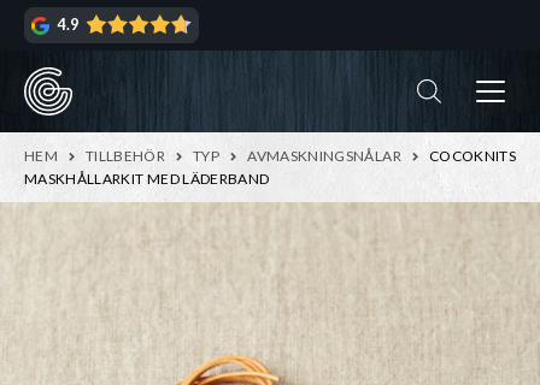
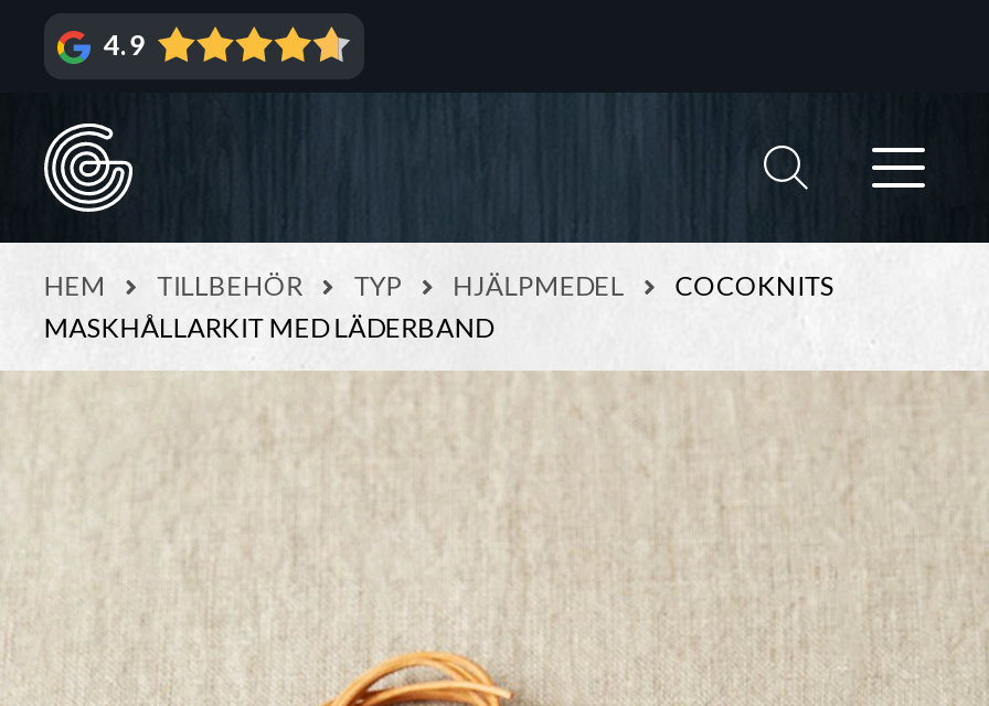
[247,147,401,165] AVMASKNINGSNÅLAR -> [453,269,624,302] HJÄLPMEDEL

